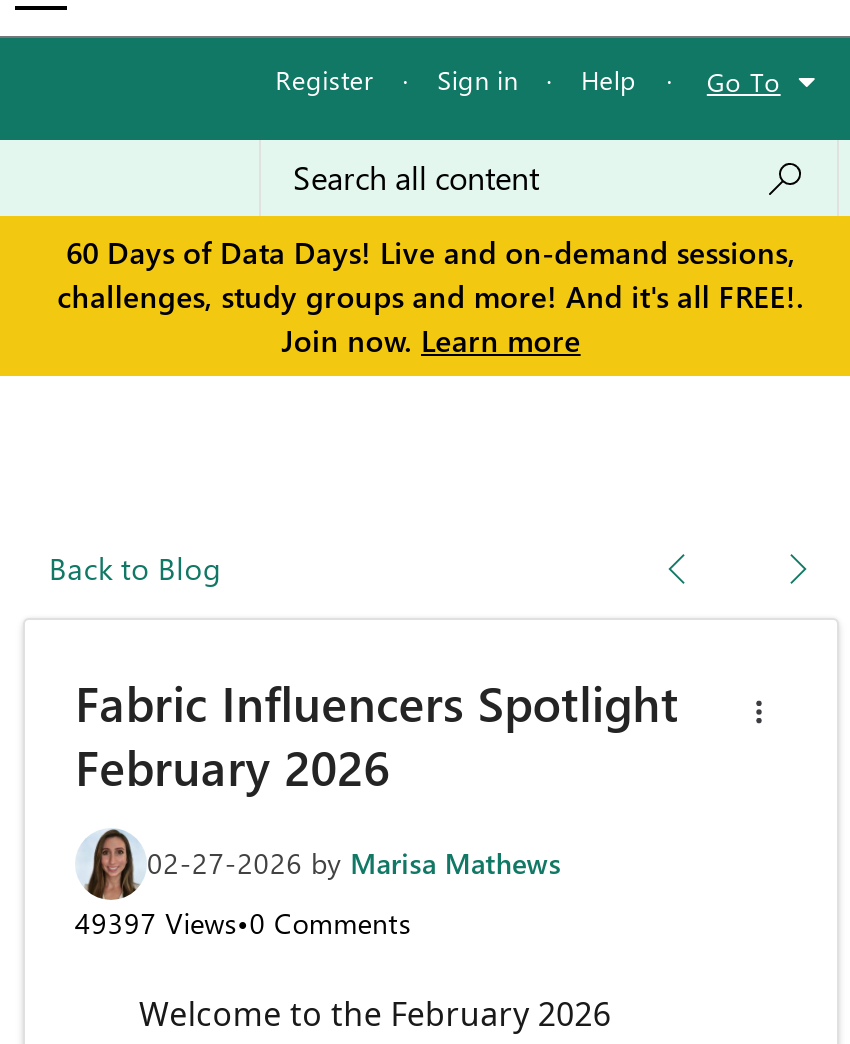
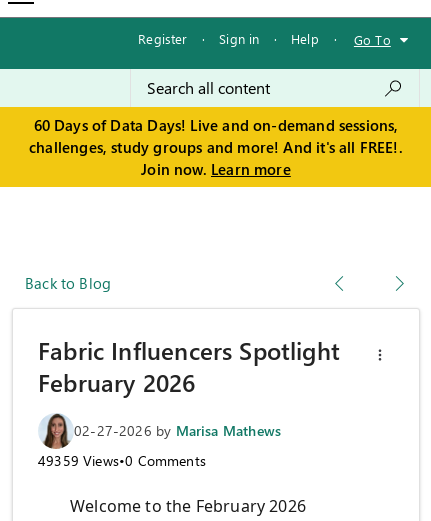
[75,905,411,943] 49397 Views•0 Comments -> [38,451,206,470] 49359 Views•0 Comments

